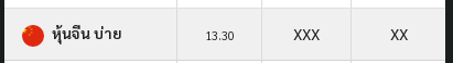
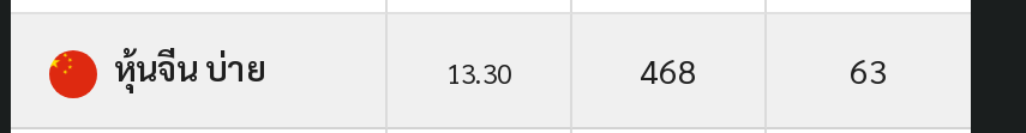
[293,24,407,43] XXX | XX -> [640,47,888,91] 468 | 63

